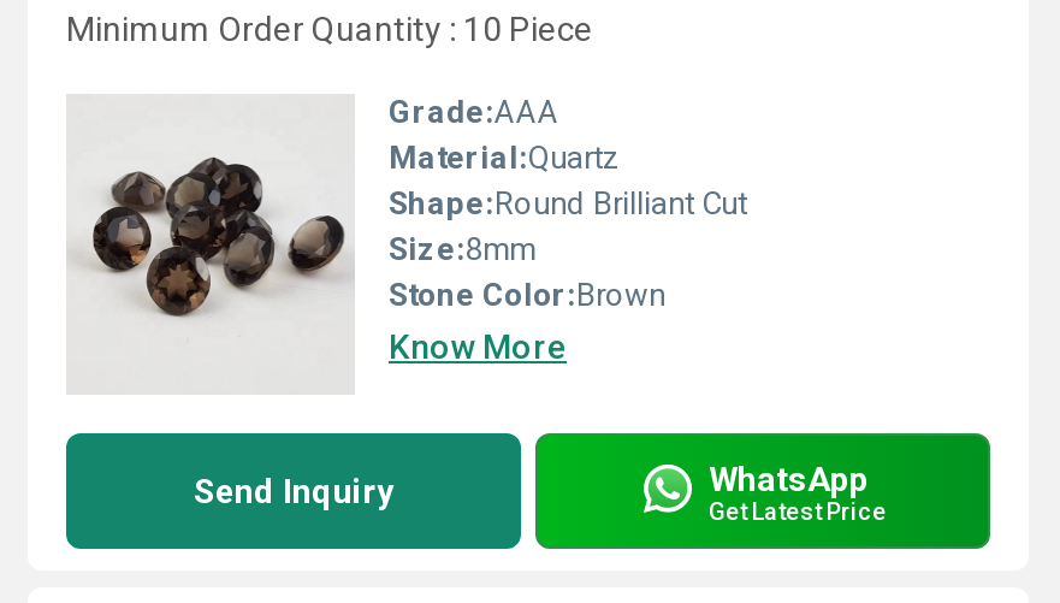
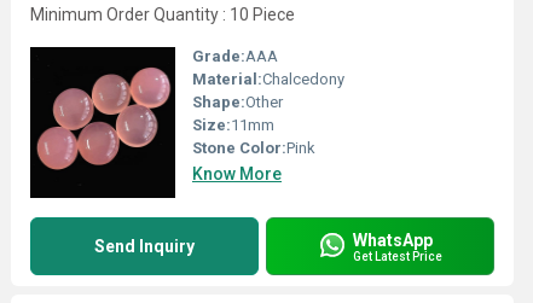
[66,94,747,395] [image] | Material:Quartz | Shape:Round Brilliant Cut | Size:8mm | Stone Color:Brown -> [29,46,344,199] [image] | Material:Chalcedony | Shape:Other | Size:11mm | Stone Color:Pink

